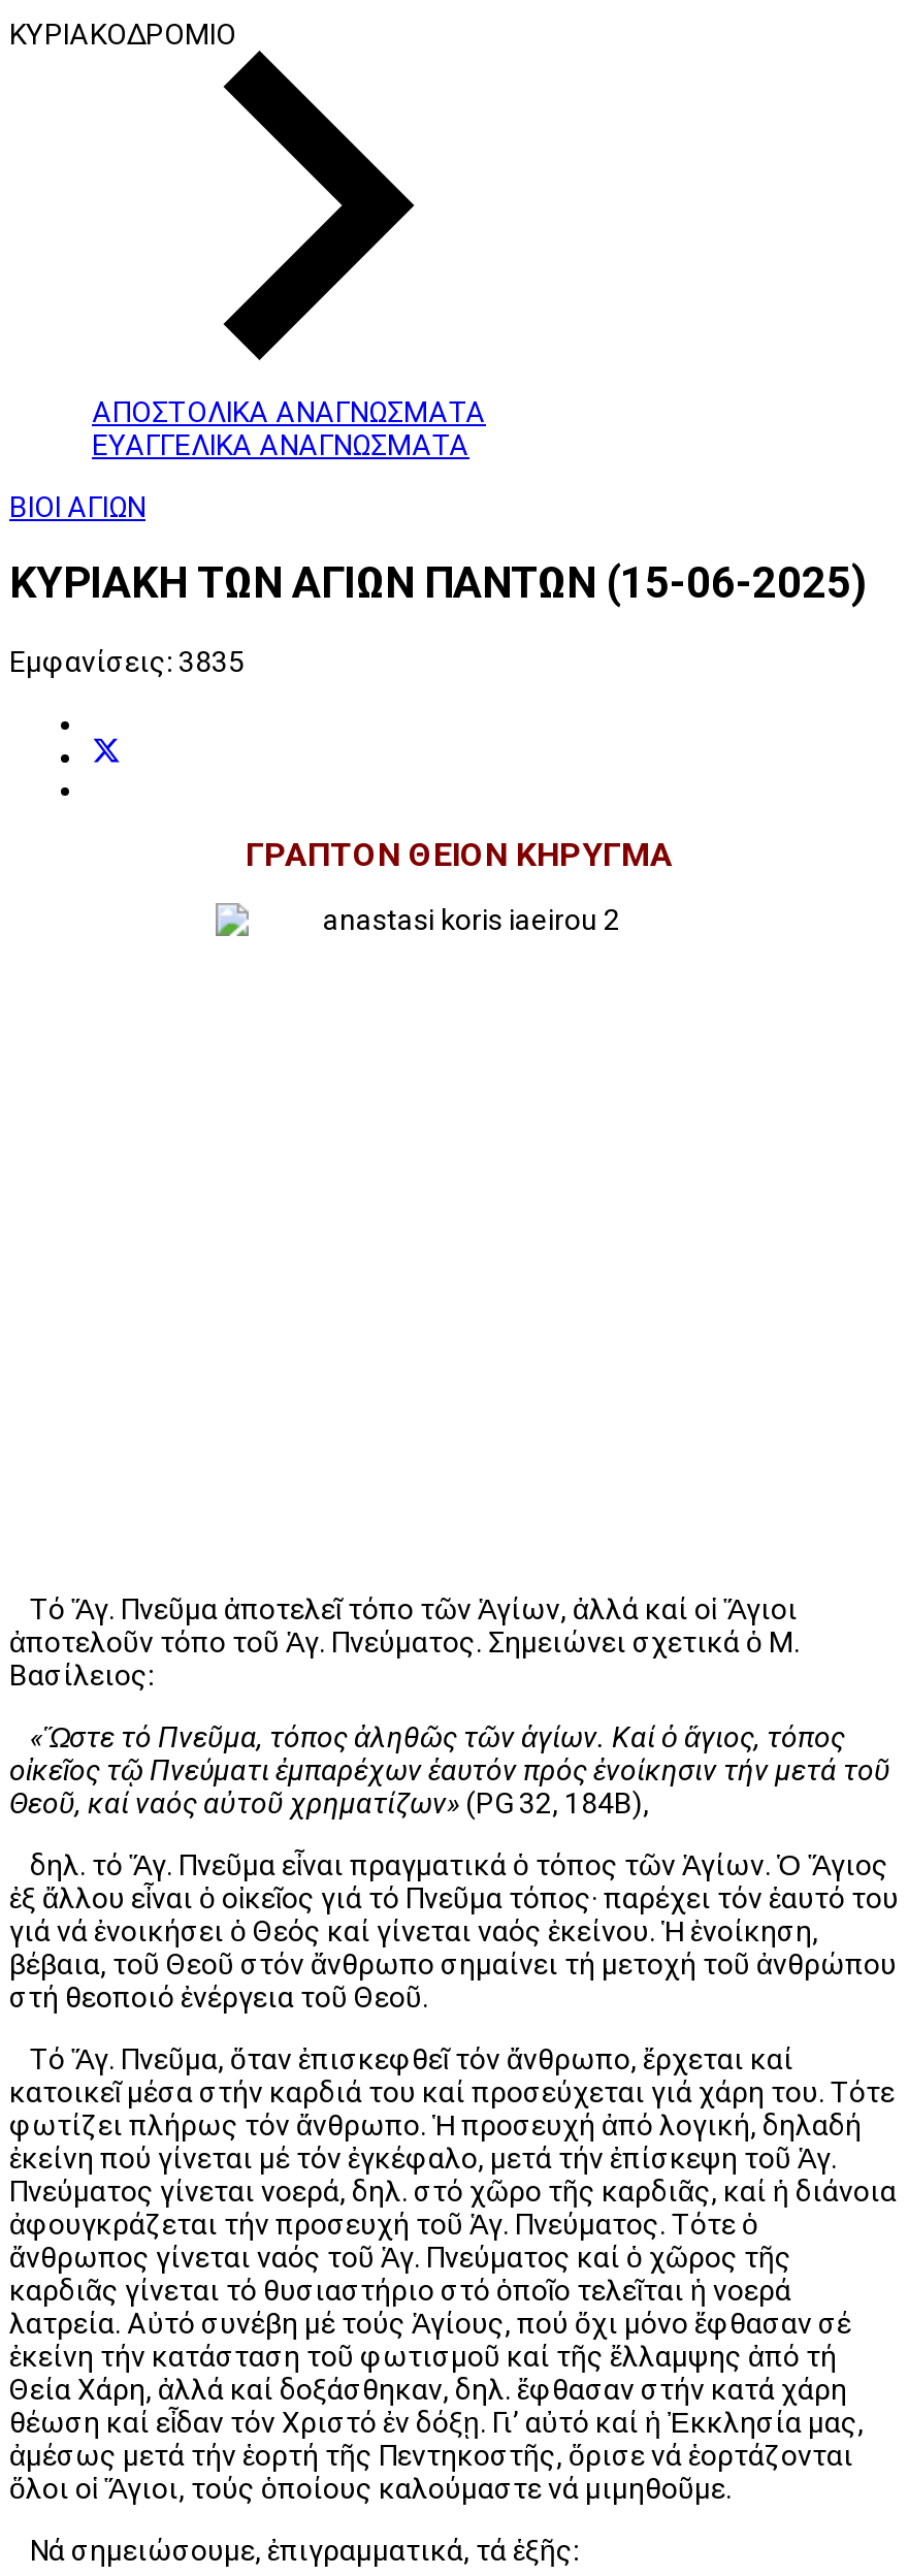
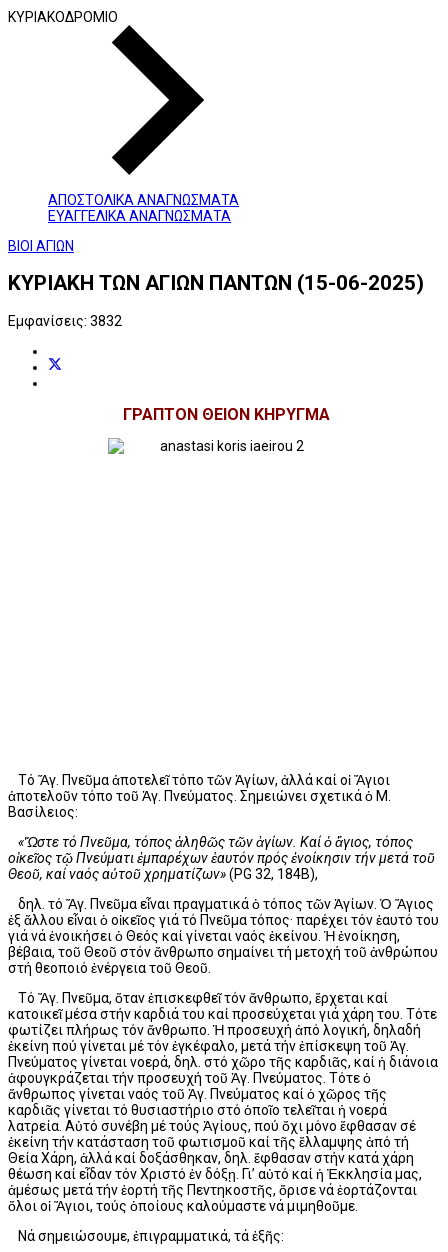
[9,644,245,677] Εμφανίσεις: 3835 -> [8,313,122,329] Εμφανίσεις: 3832

